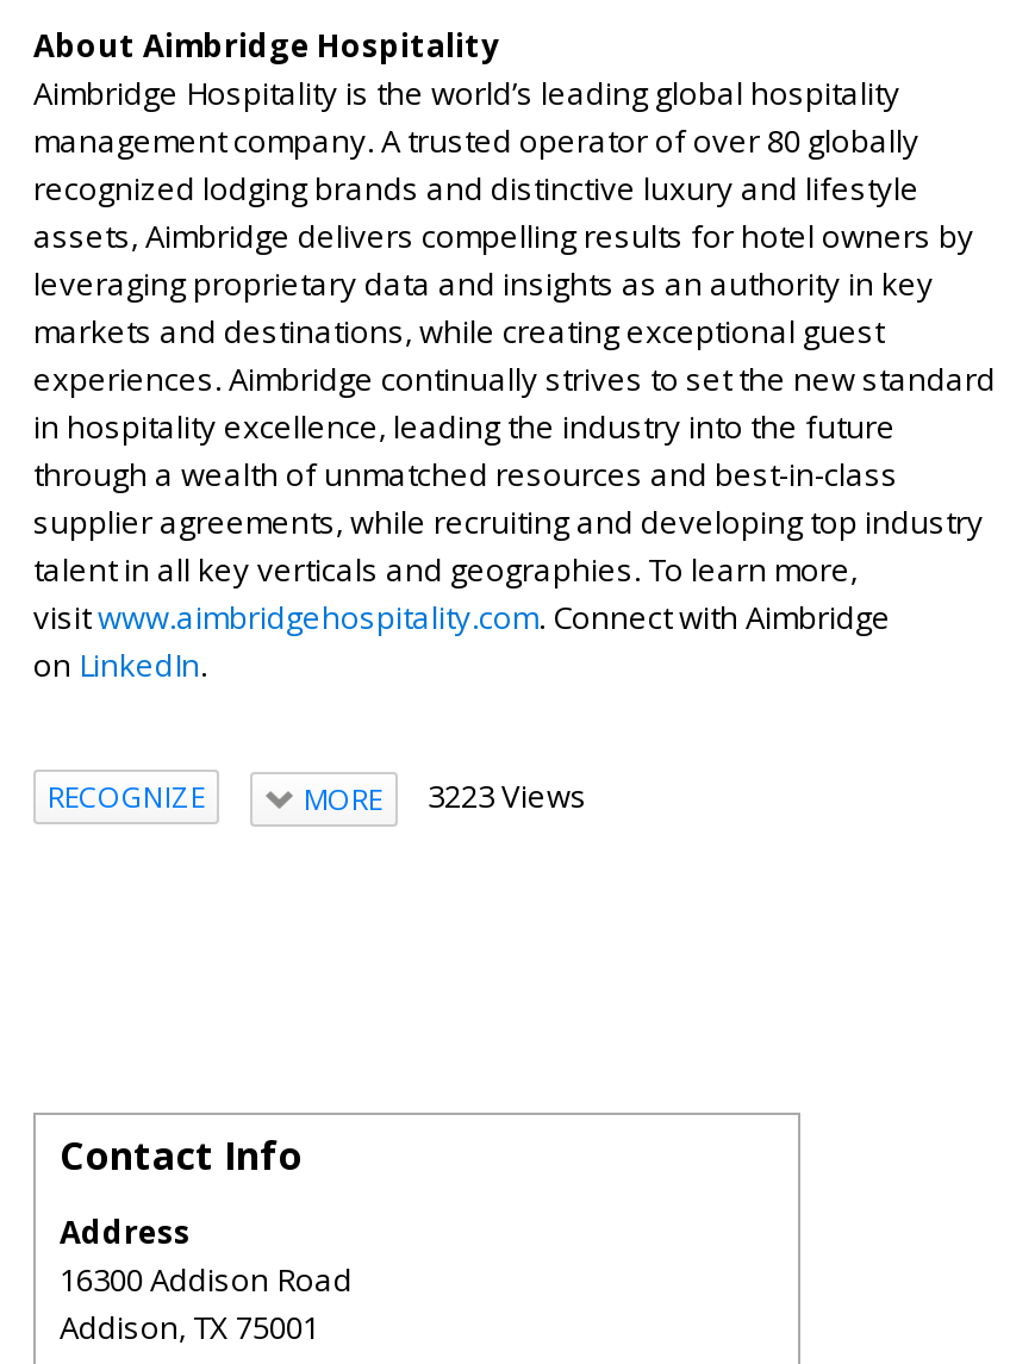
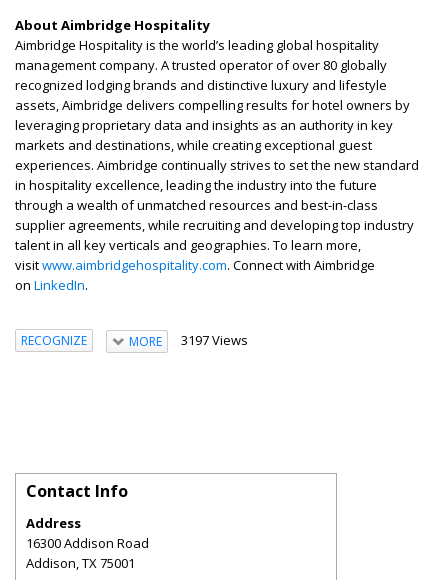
[304,773,587,818] MORE 3223 Views -> [128,330,247,349] MORE 3197 Views

